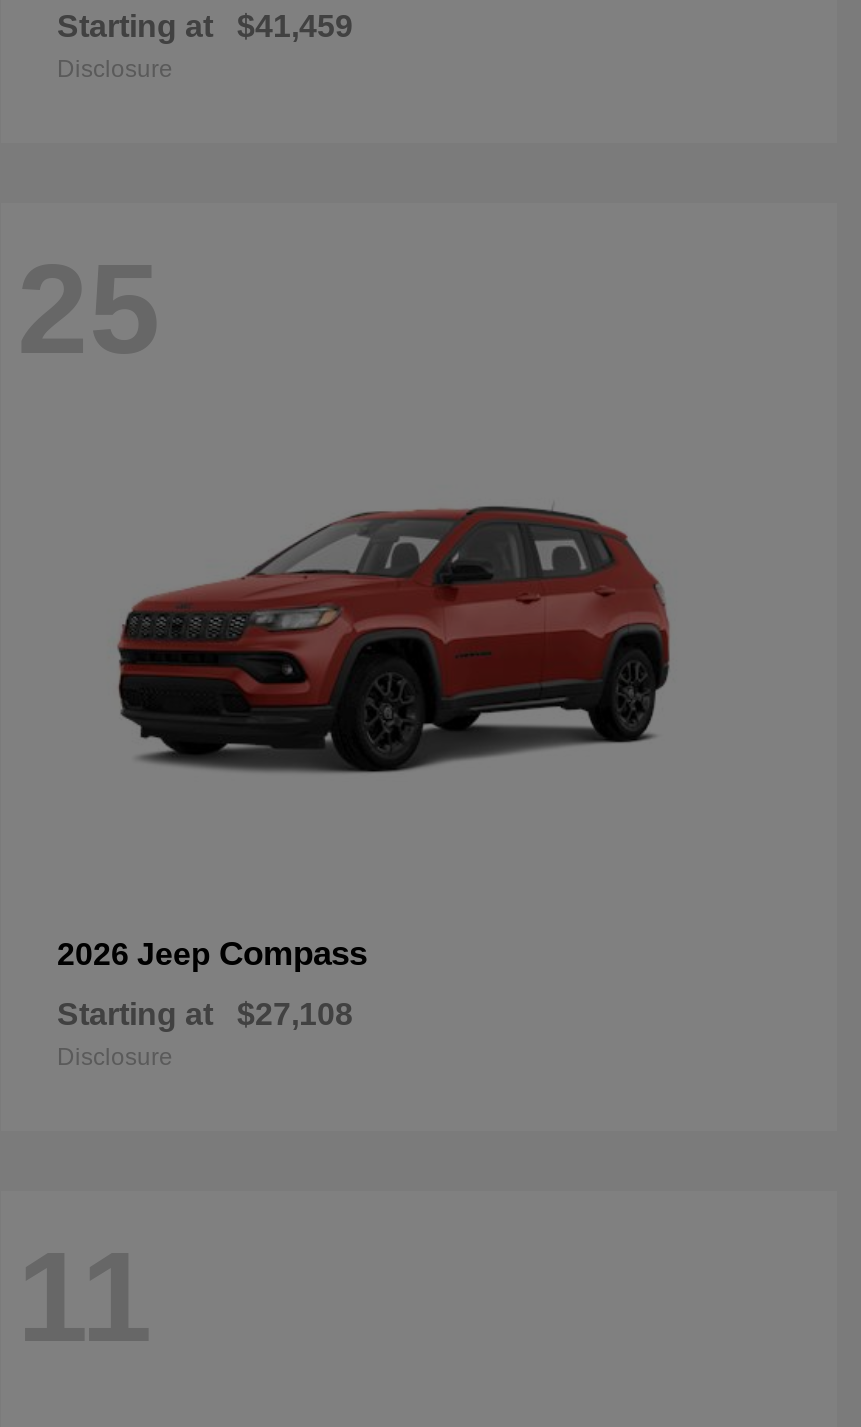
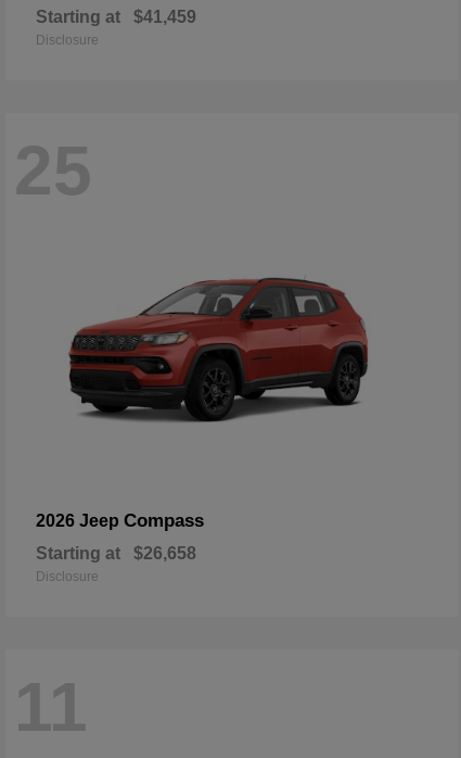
[57,998,353,1032] Starting at $27,108 -> [36,544,196,563] Starting at $26,658

